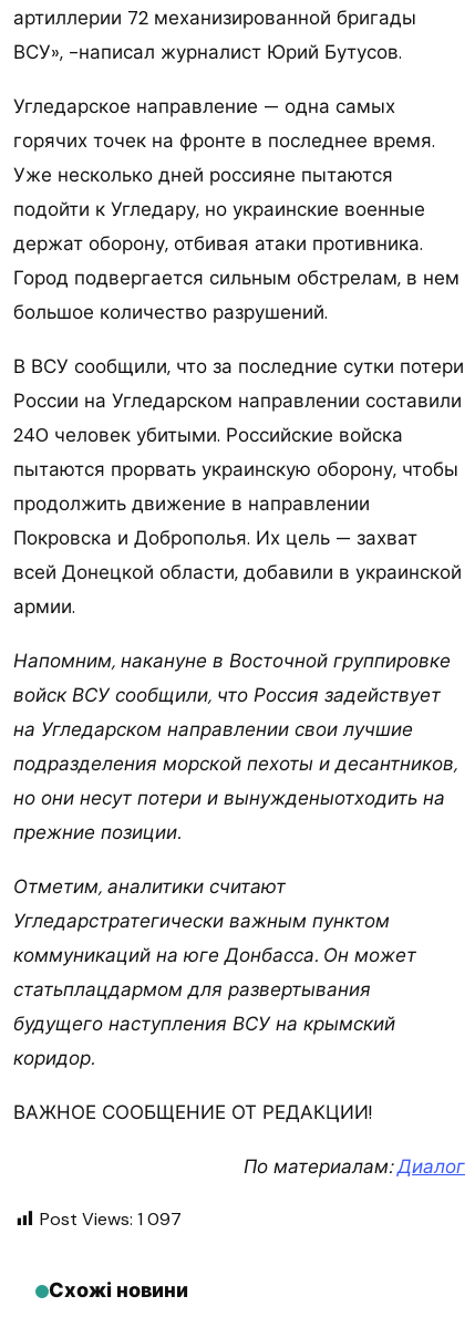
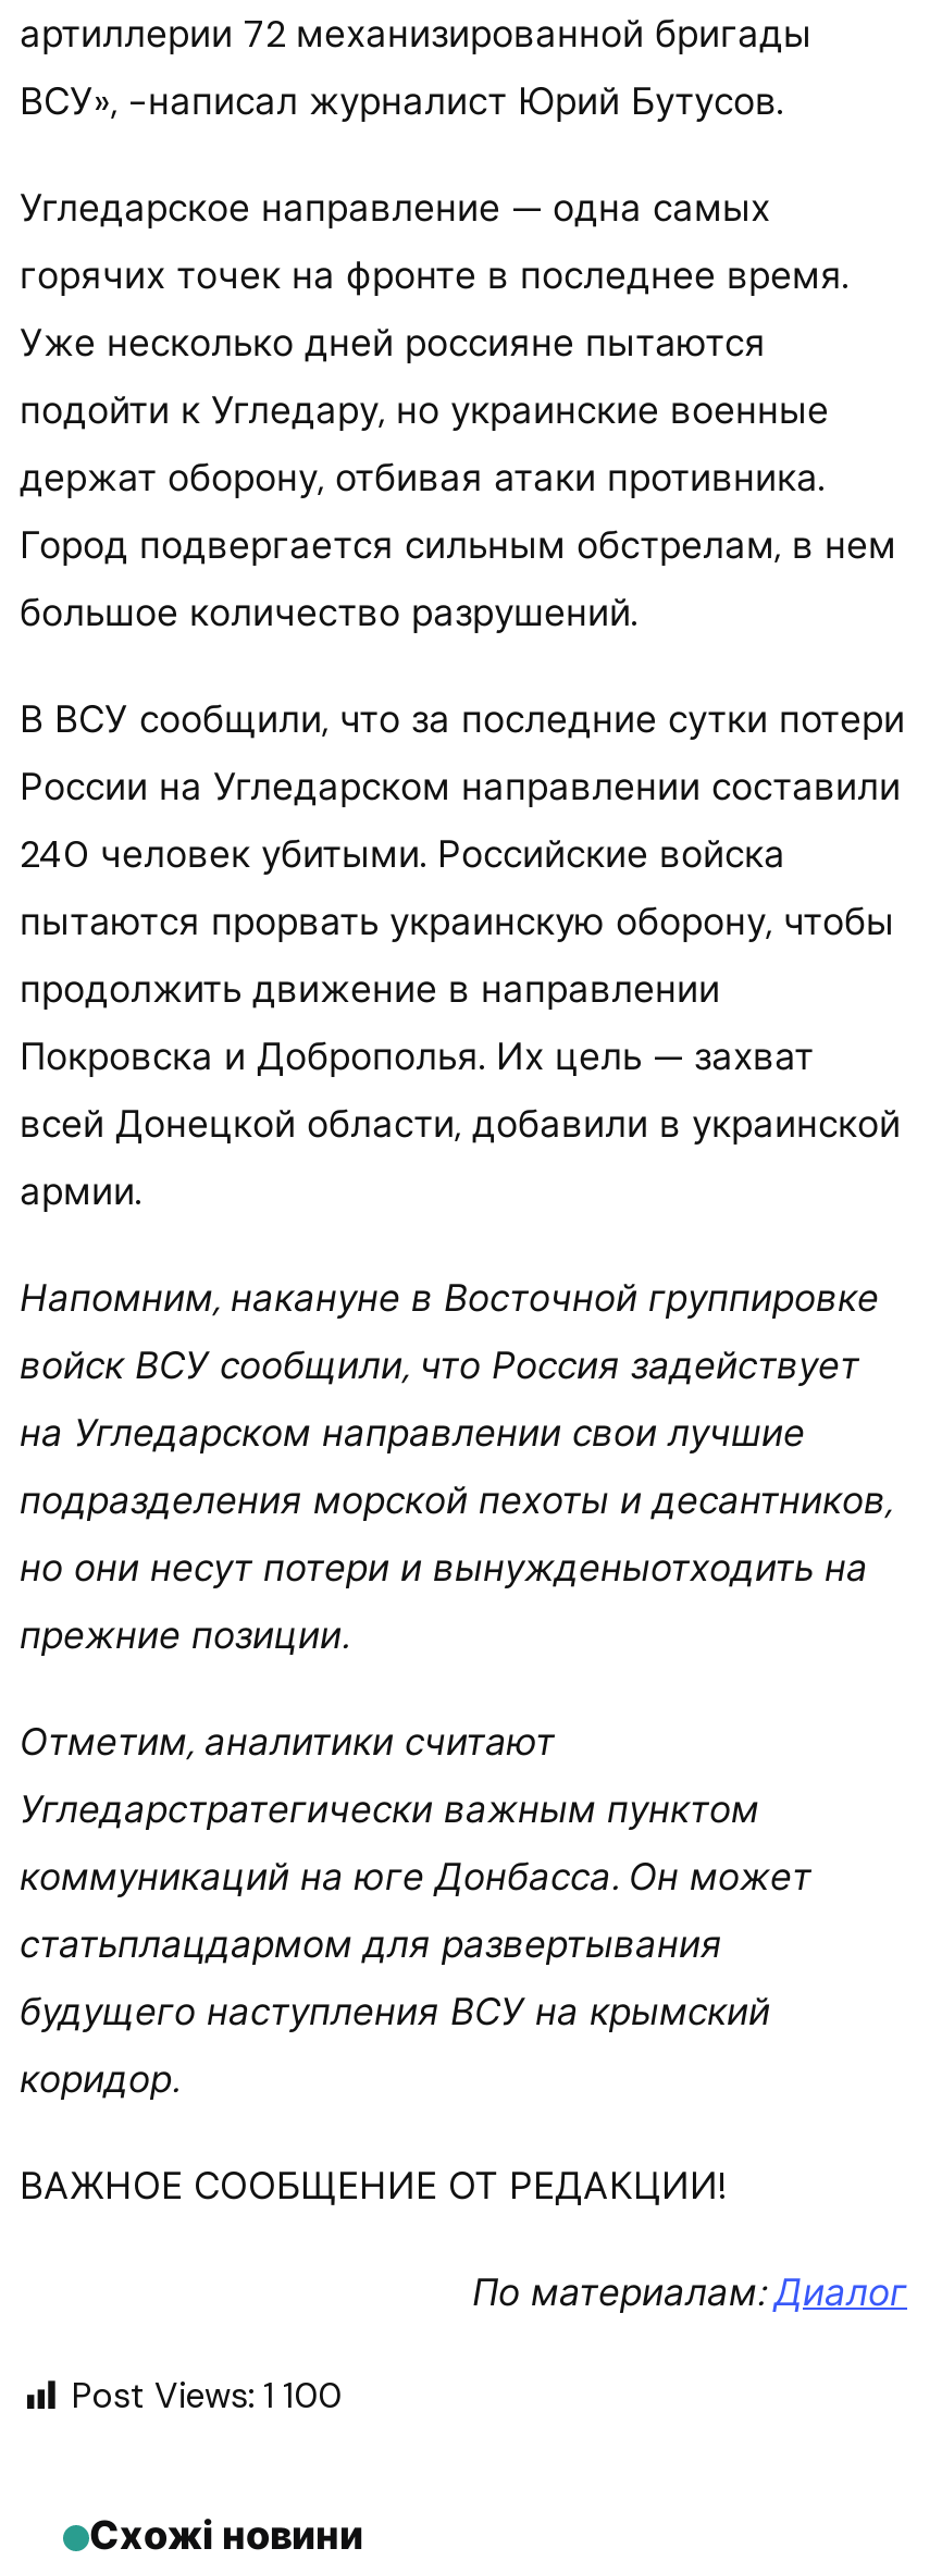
[40,1207,182,1231] Post Views: 1 097 -> [72,2373,342,2419] Post Views: 1 100

